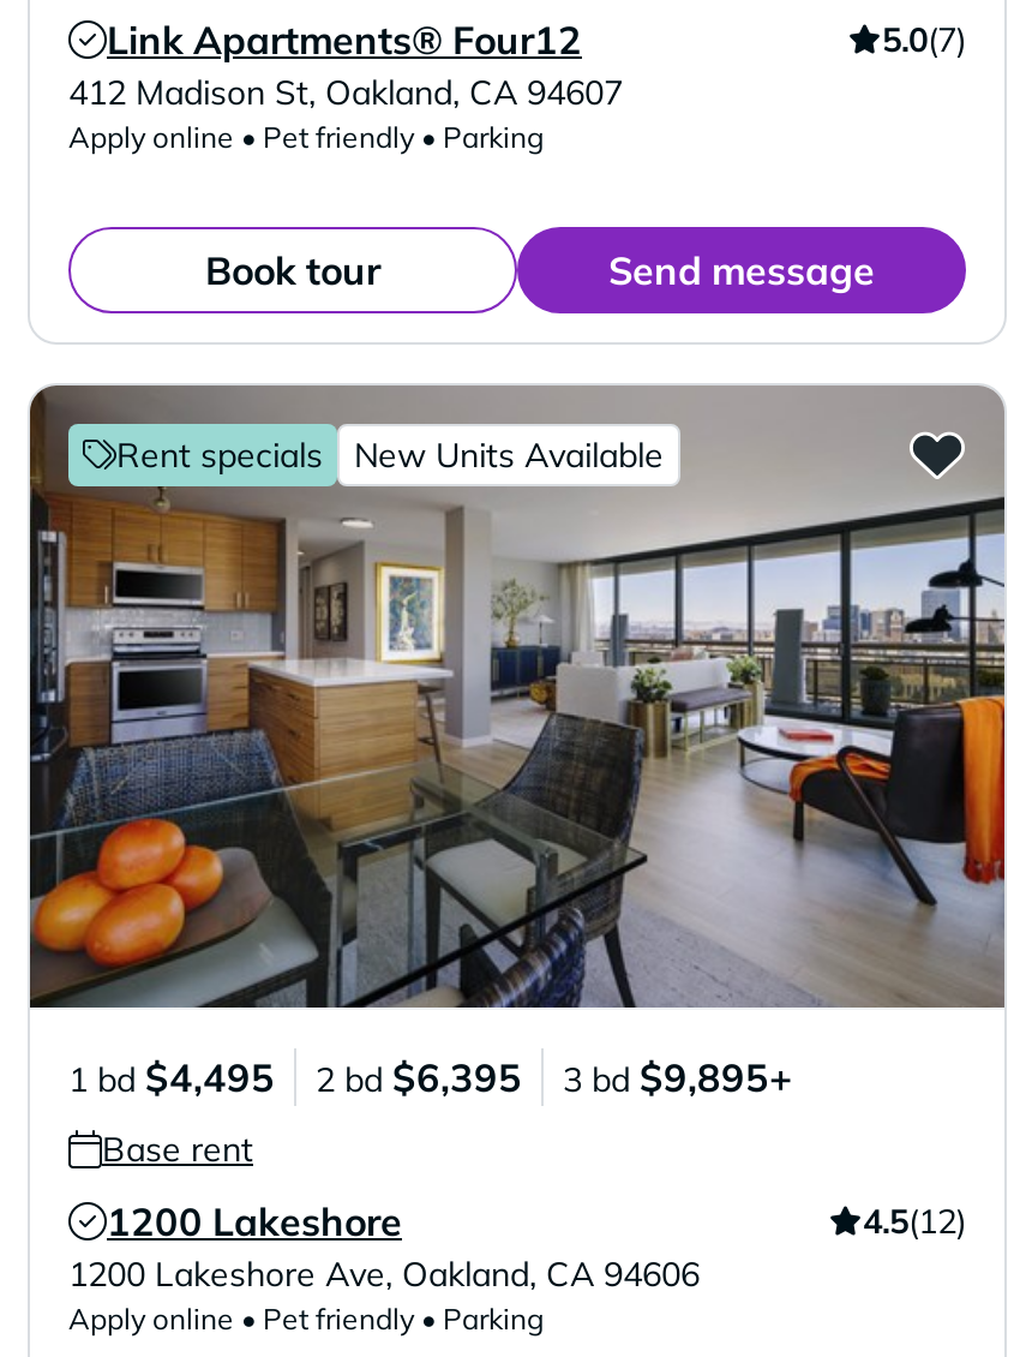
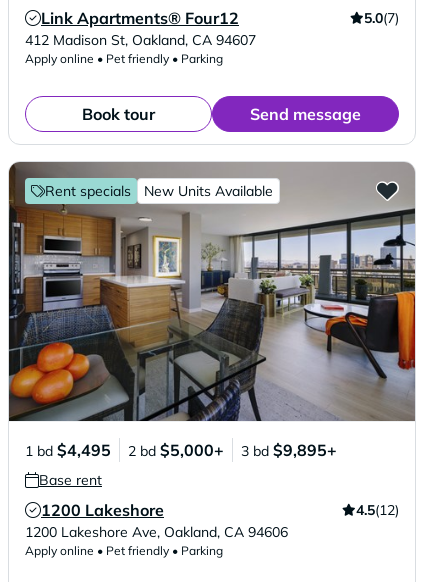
[68,1053,793,1101] 1 bd $4,495 2 bd $6,395 3 bd $9,895+ -> [25,440,337,460] 1 bd $4,495 2 bd $5,000+ 3 bd $9,895+

